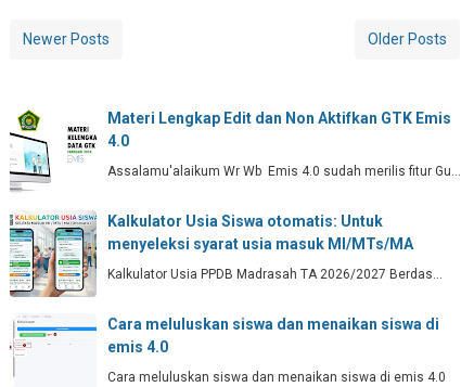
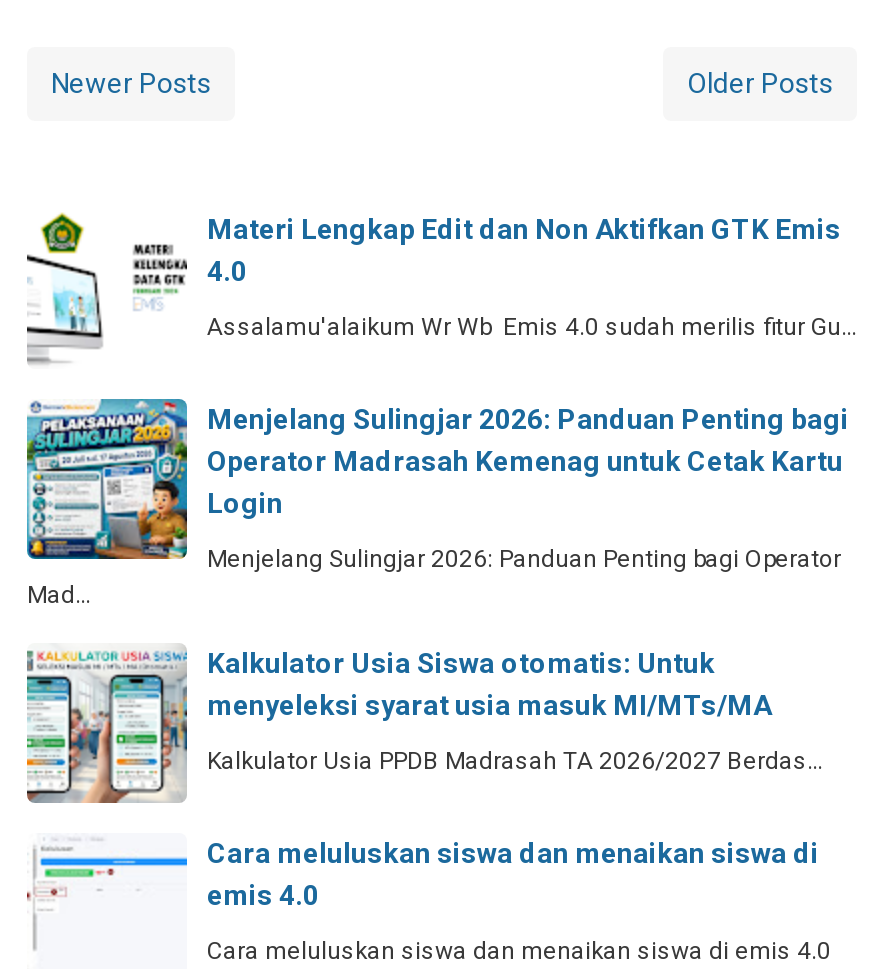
none -> [25,397,849,609] [image] | Menjelang Sulingjar 2026: Panduan Penting bagi | Operator Madrasah Kemenag untuk Cetak Kartu | Login | Menjelang Sulingjar 2026: Panduan Penting bagi Operator | Mad…

